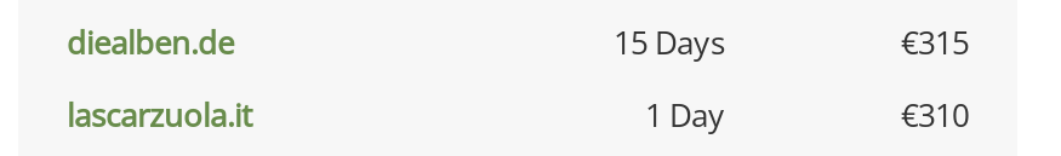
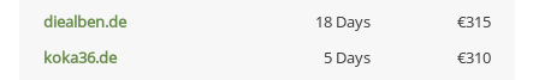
[614,21,725,64] 15 Days -> [315,11,370,32] 18 Days
[67,93,725,137] lascarzuola.it | 1 Day -> [43,47,370,68] koka36.de | 5 Days

